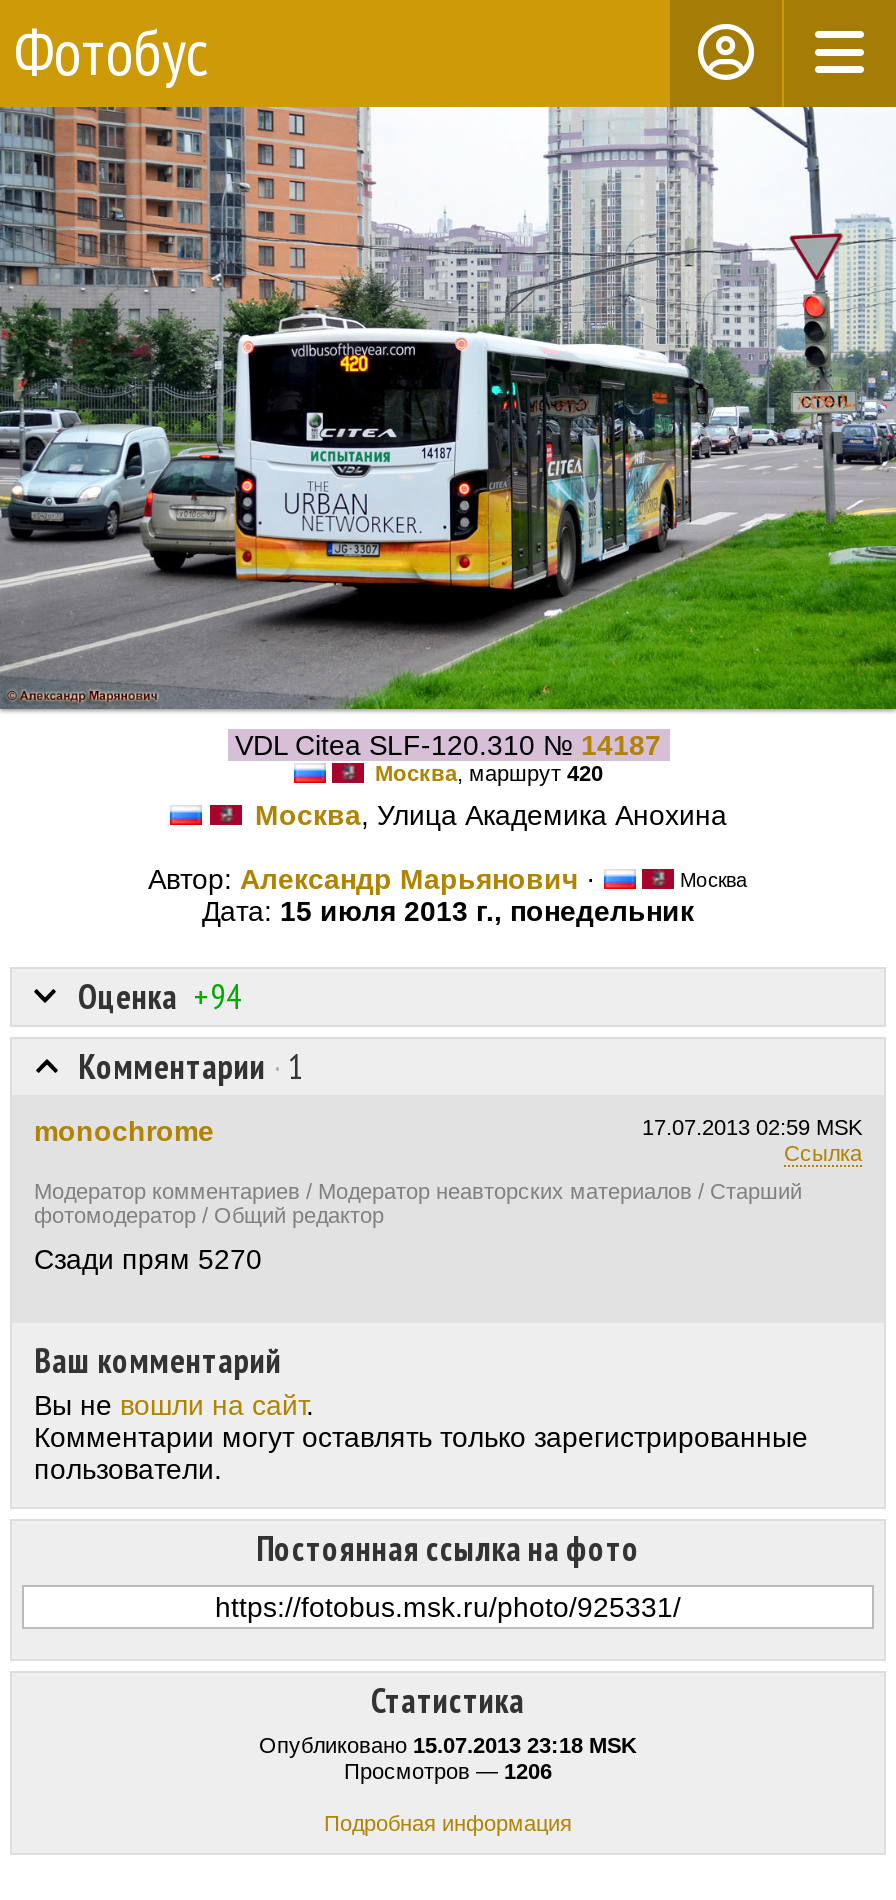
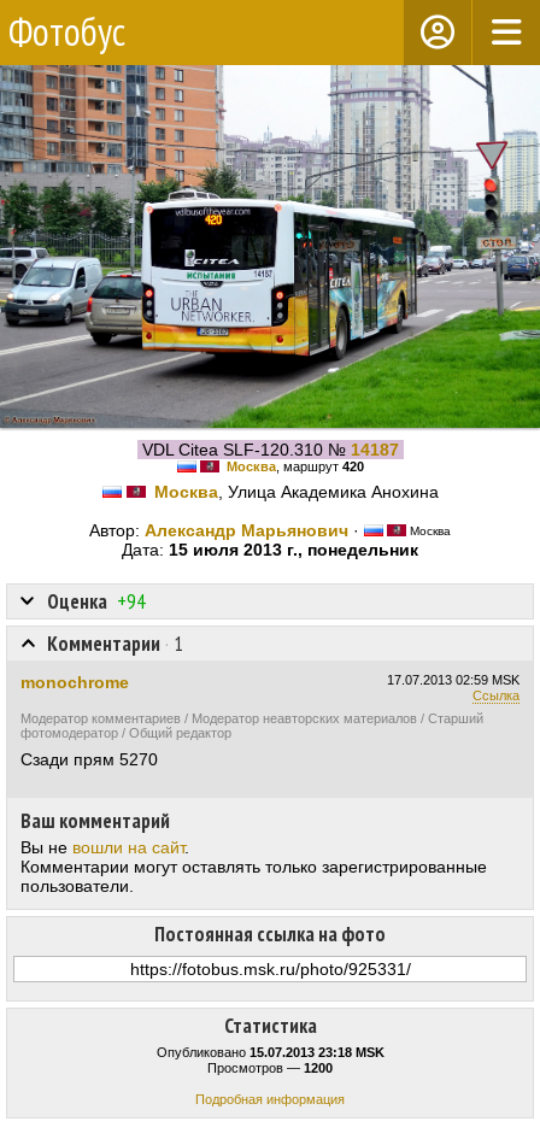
[344,1759,552,1783] Просмотров — 1206 -> [207,1061,333,1075] Просмотров — 1200

